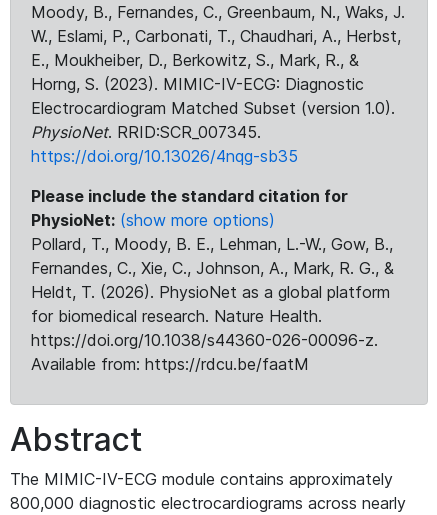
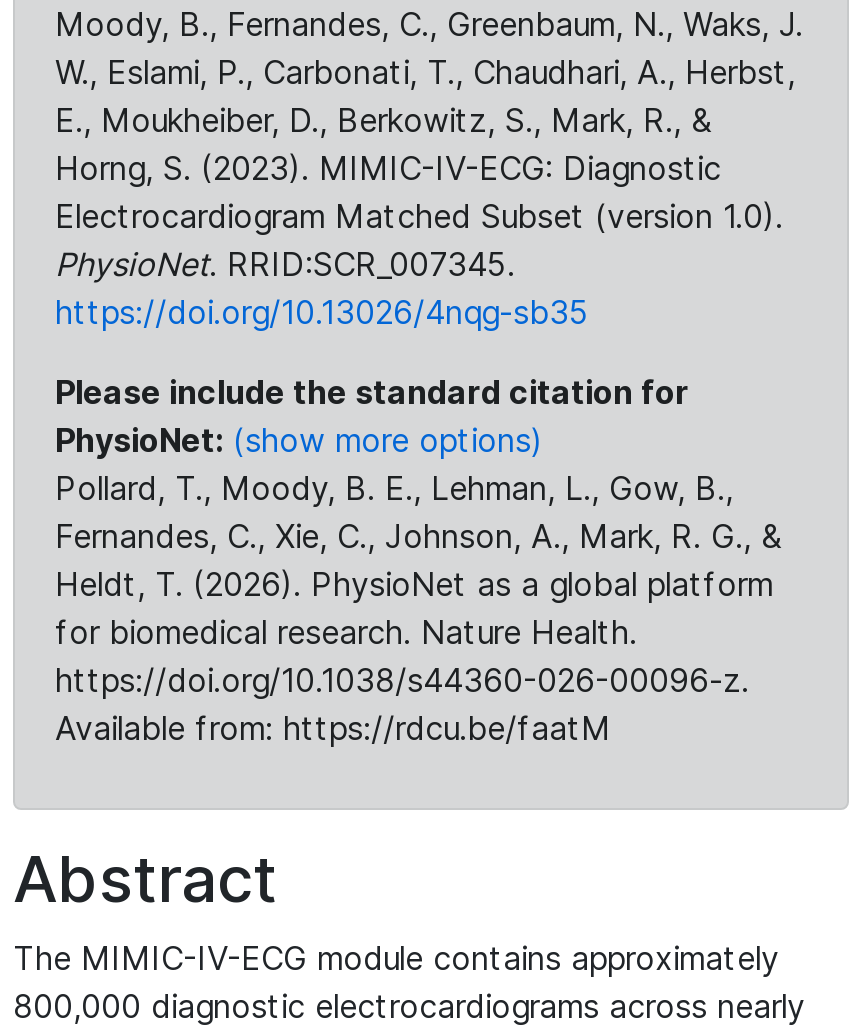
[31,234,393,254] Pollard, T., Moody, B. E., Lehman, L.-W., Gow, B., -> [55,468,733,508] Pollard, T., Moody, B. E., Lehman, L., Gow, B.,

